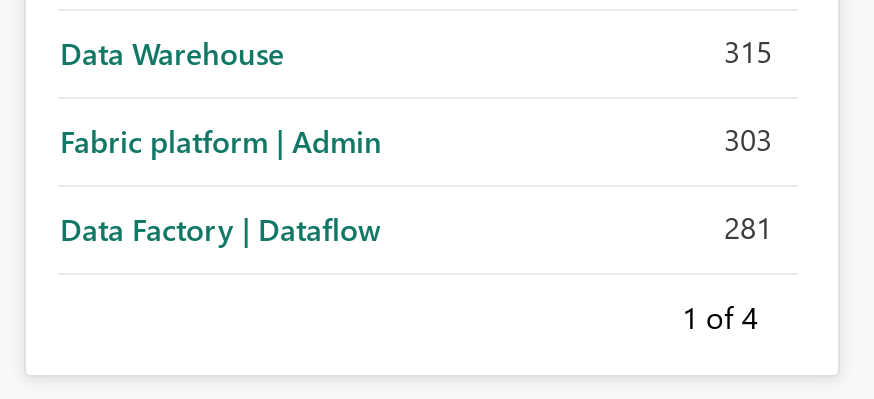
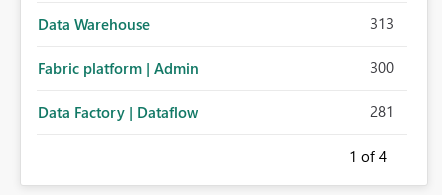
[724,31,772,71] 315 -> [370,13,394,33] 313
[724,119,772,159] 303 -> [370,57,394,77] 300

